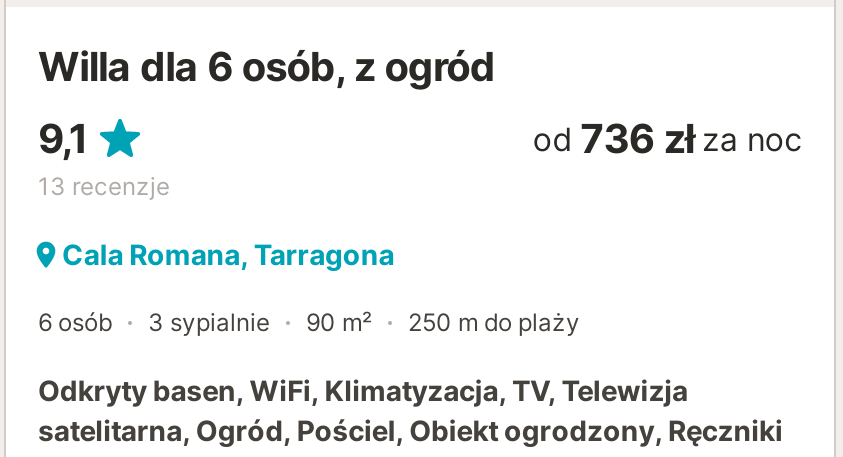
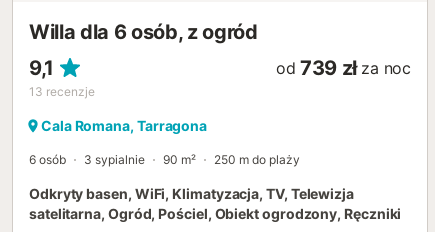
[533,116,802,164] od 736 zł za noc -> [276,56,411,80] od 739 zł za noc

